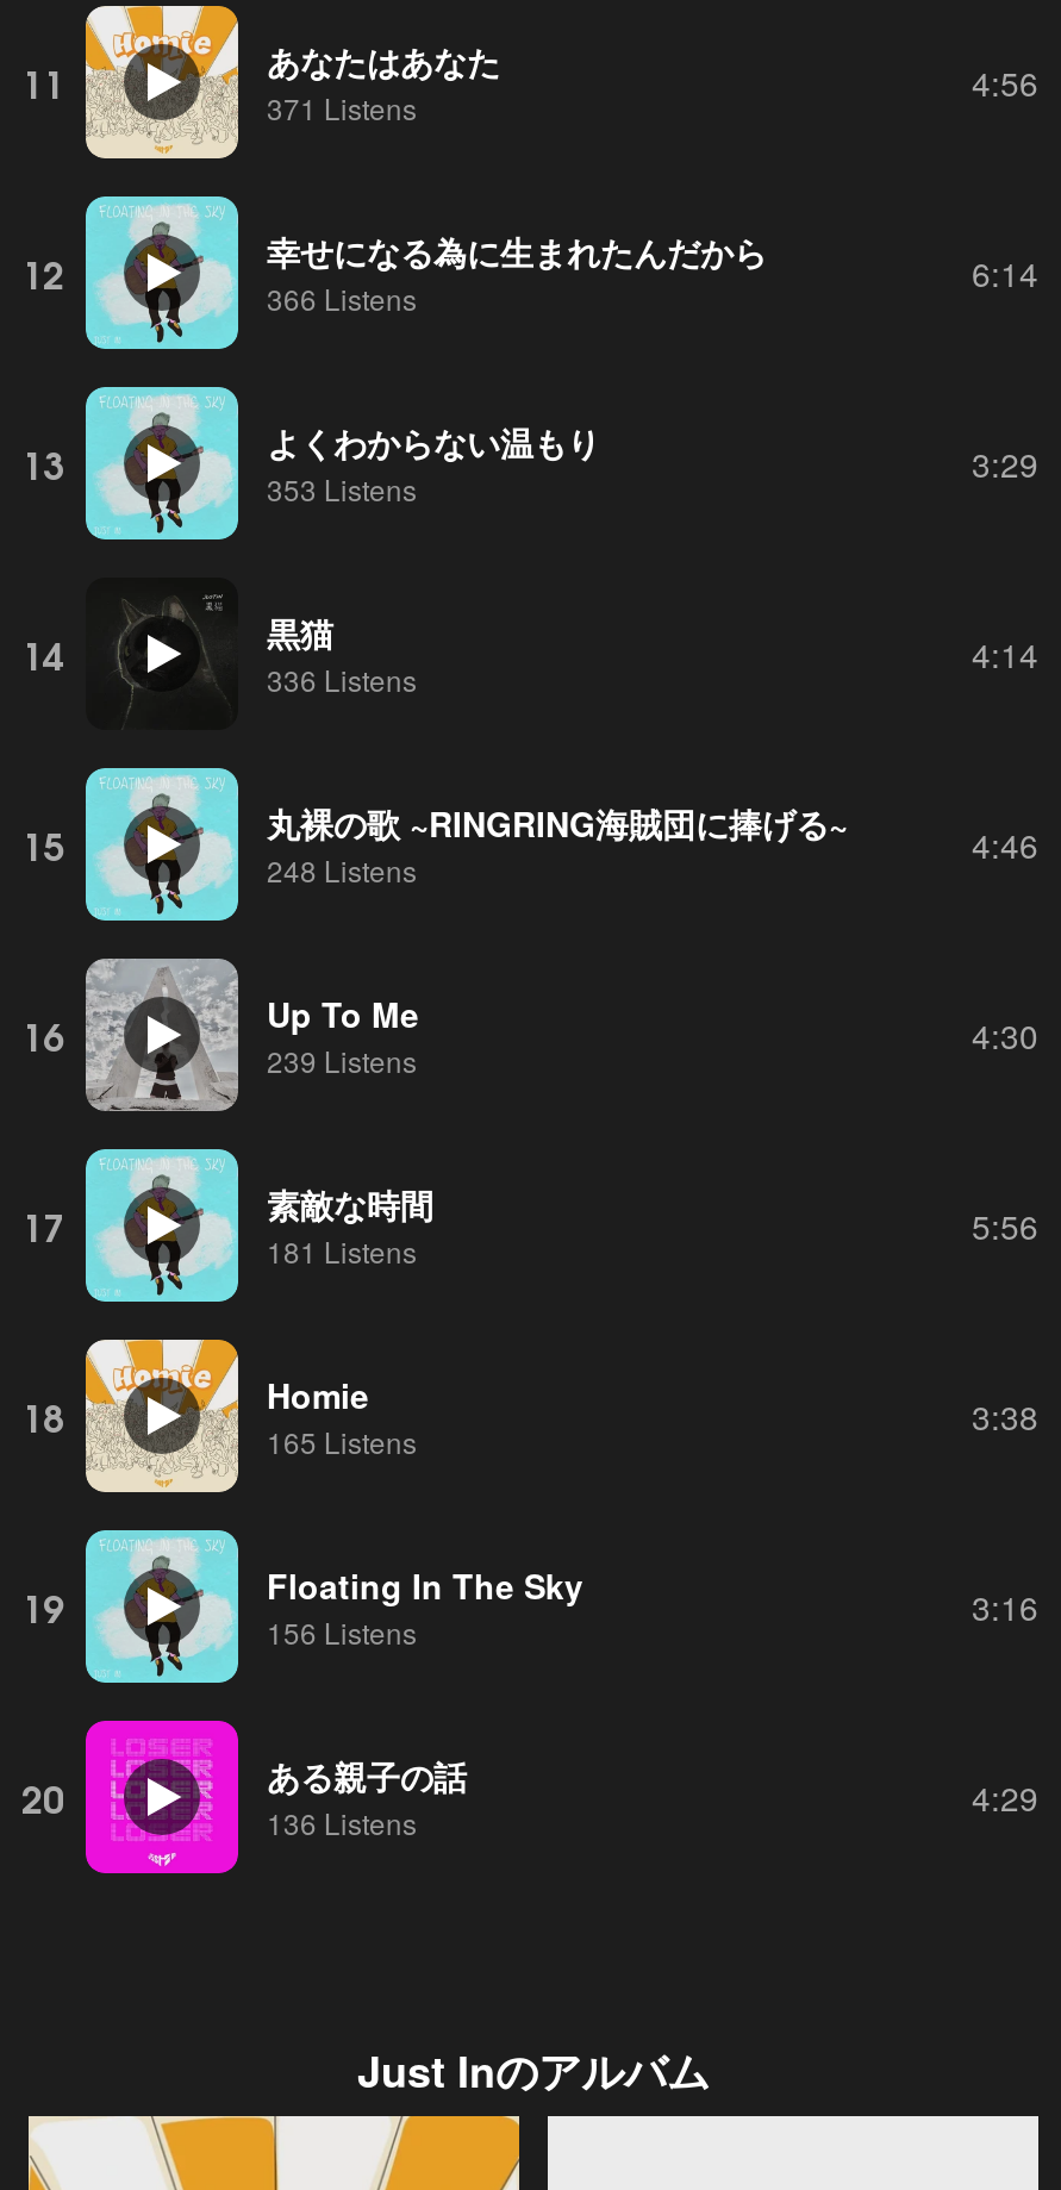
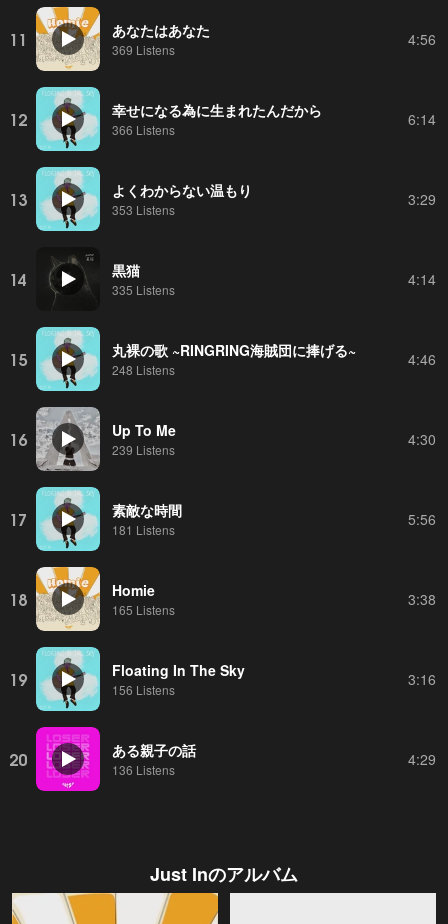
[267,86,417,126] 371 Listens -> [112,40,175,57] 369 Listens
[267,657,417,698] 336 Listens -> [112,280,175,297] 335 Listens

